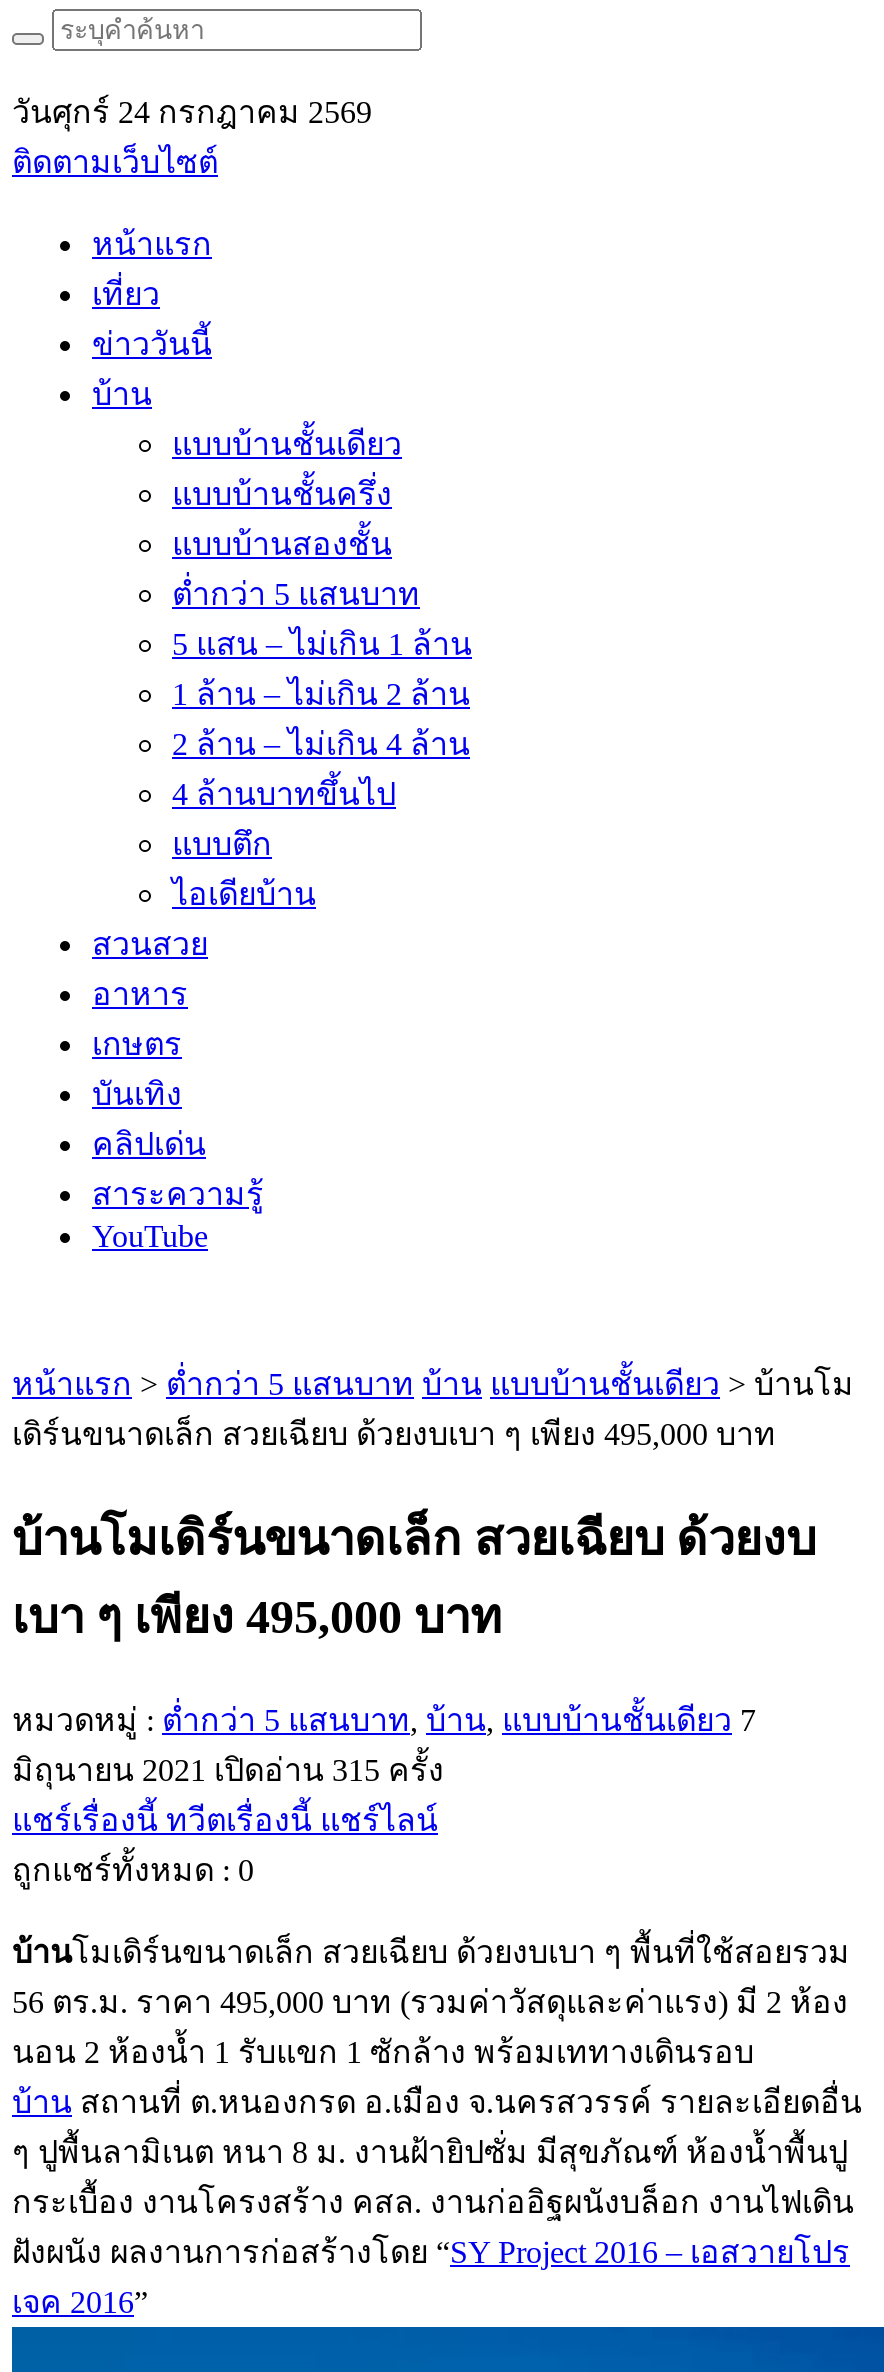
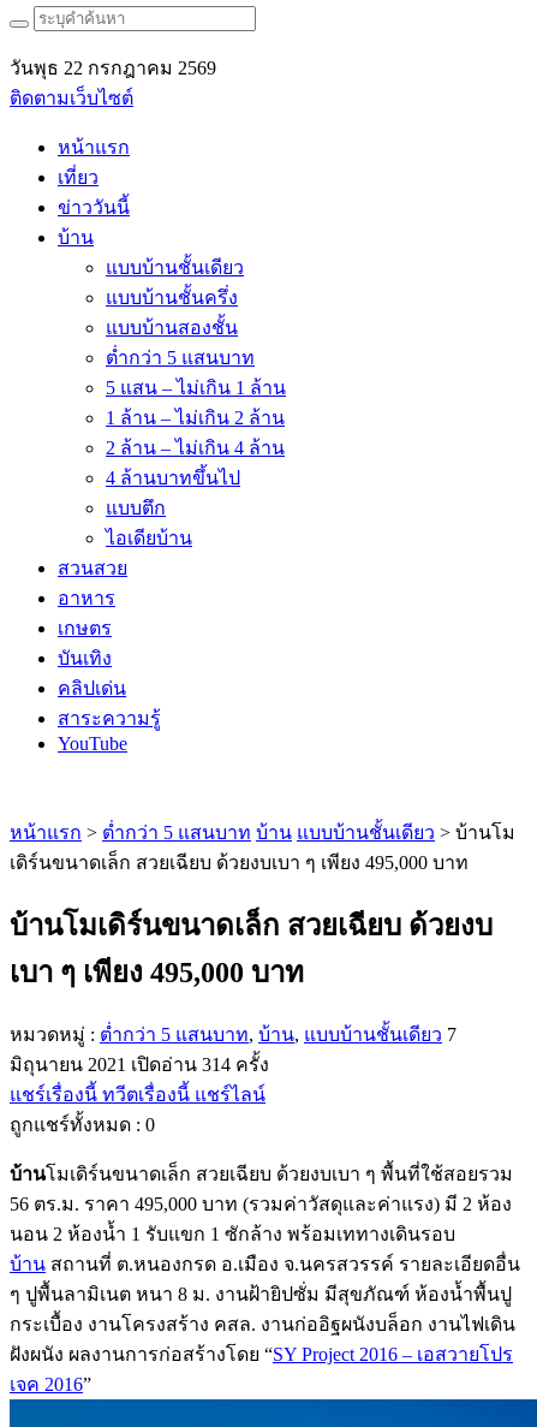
[12,95,372,129] วันศุกร์ 24 กรกฎาคม 2569 -> [10,58,216,78] วันพุธ 22 กรกฎาคม 2569
[12,1753,444,1787] มิถุนายน 2021เปิดอ่าน 315 ครั้ง -> [10,1054,269,1075] มิถุนายน 2021เปิดอ่าน 314 ครั้ง

